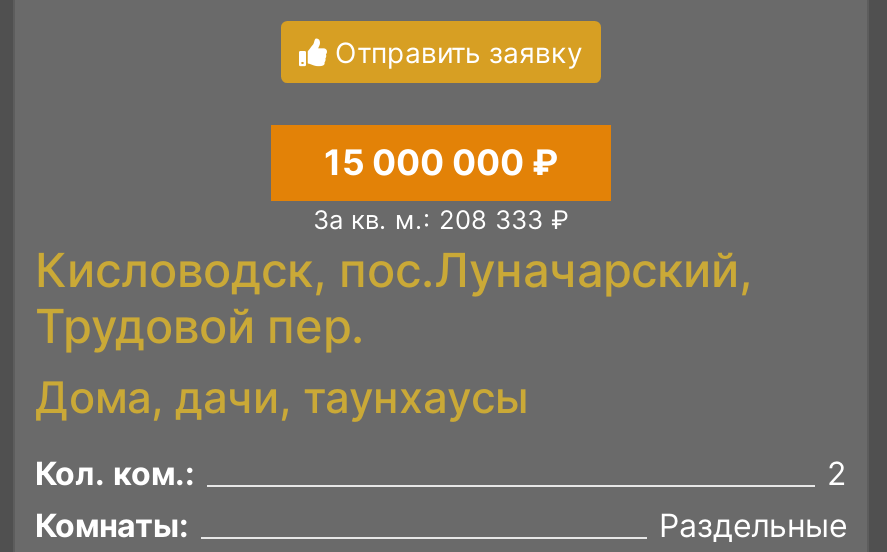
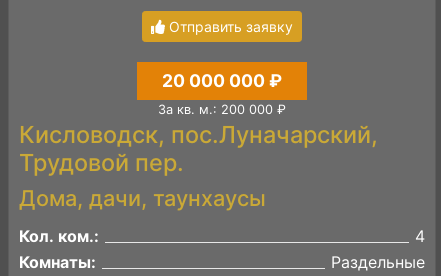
[324,140,558,182] 15 000 000 ₽ -> [162,70,282,91] 20 000 000 ₽
[313,204,569,234] За кв. м.: 208 333 ₽ -> [158,102,286,117] За кв. м.: 200 000 ₽
[827,452,847,492] 2 -> [415,226,425,246] 4

